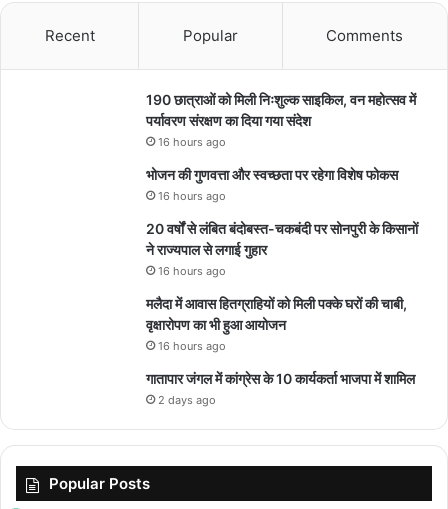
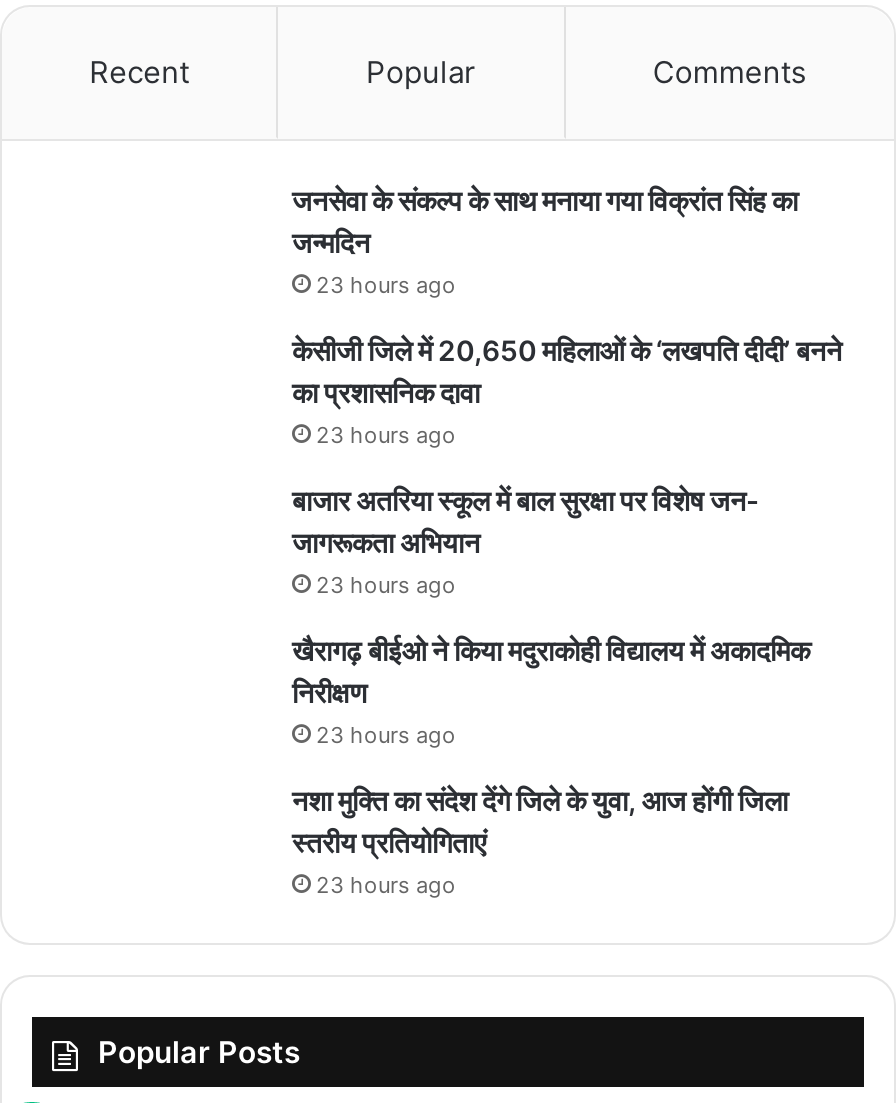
[146,91,416,149] 190 छात्राओं को मिली निःशुल्क साइकिल, वन महोत्सव में | पर्यावरण संरक्षण का दिया गया संदेश | 16 hours ago -> [292,183,798,299] जनसेवा के संकल्प के साथ मनाया गया विक्रांत सिंह का | जन्मदिन | 23 hours ago
[146,166,398,203] भोजन की गुणवत्ता और स्वच्छता पर रहेगा विशेष फोकस | 16 hours ago -> [292,333,842,449] केसीजी जिले में 20,650 महिलाओं के ‘लखपति दीदी’ बनने | का प्रशासनिक दावा | 23 hours ago
[146,220,418,278] 20 वर्षों से लंबित बंदोबस्त-चकबंदी पर सोनपुरी के किसानों | ने राज्यपाल से लगाई गुहार | 16 hours ago -> [292,483,760,599] बाजार अतरिया स्कूल में बाल सुरक्षा पर विशेष जन- | जागरूकता अभियान | 23 hours ago
[146,295,407,353] मलैदा में आवास हितग्राहियों को मिली पक्के घरों की चाबी, | वृक्षारोपण का भी हुआ आयोजन | 16 hours ago -> [292,633,810,749] खैरागढ़ बीईओ ने किया मदुराकोही विद्यालय में अकादमिक | निरीक्षण | 23 hours ago
[146,370,415,407] गातापार जंगल में कांग्रेस के 10 कार्यकर्ता भाजपा में शामिल | 2 days ago -> [292,783,788,899] नशा मुक्ति का संदेश देंगे जिले के युवा, आज होंगी जिला | स्तरीय प्रतियोगिताएं | 23 hours ago

